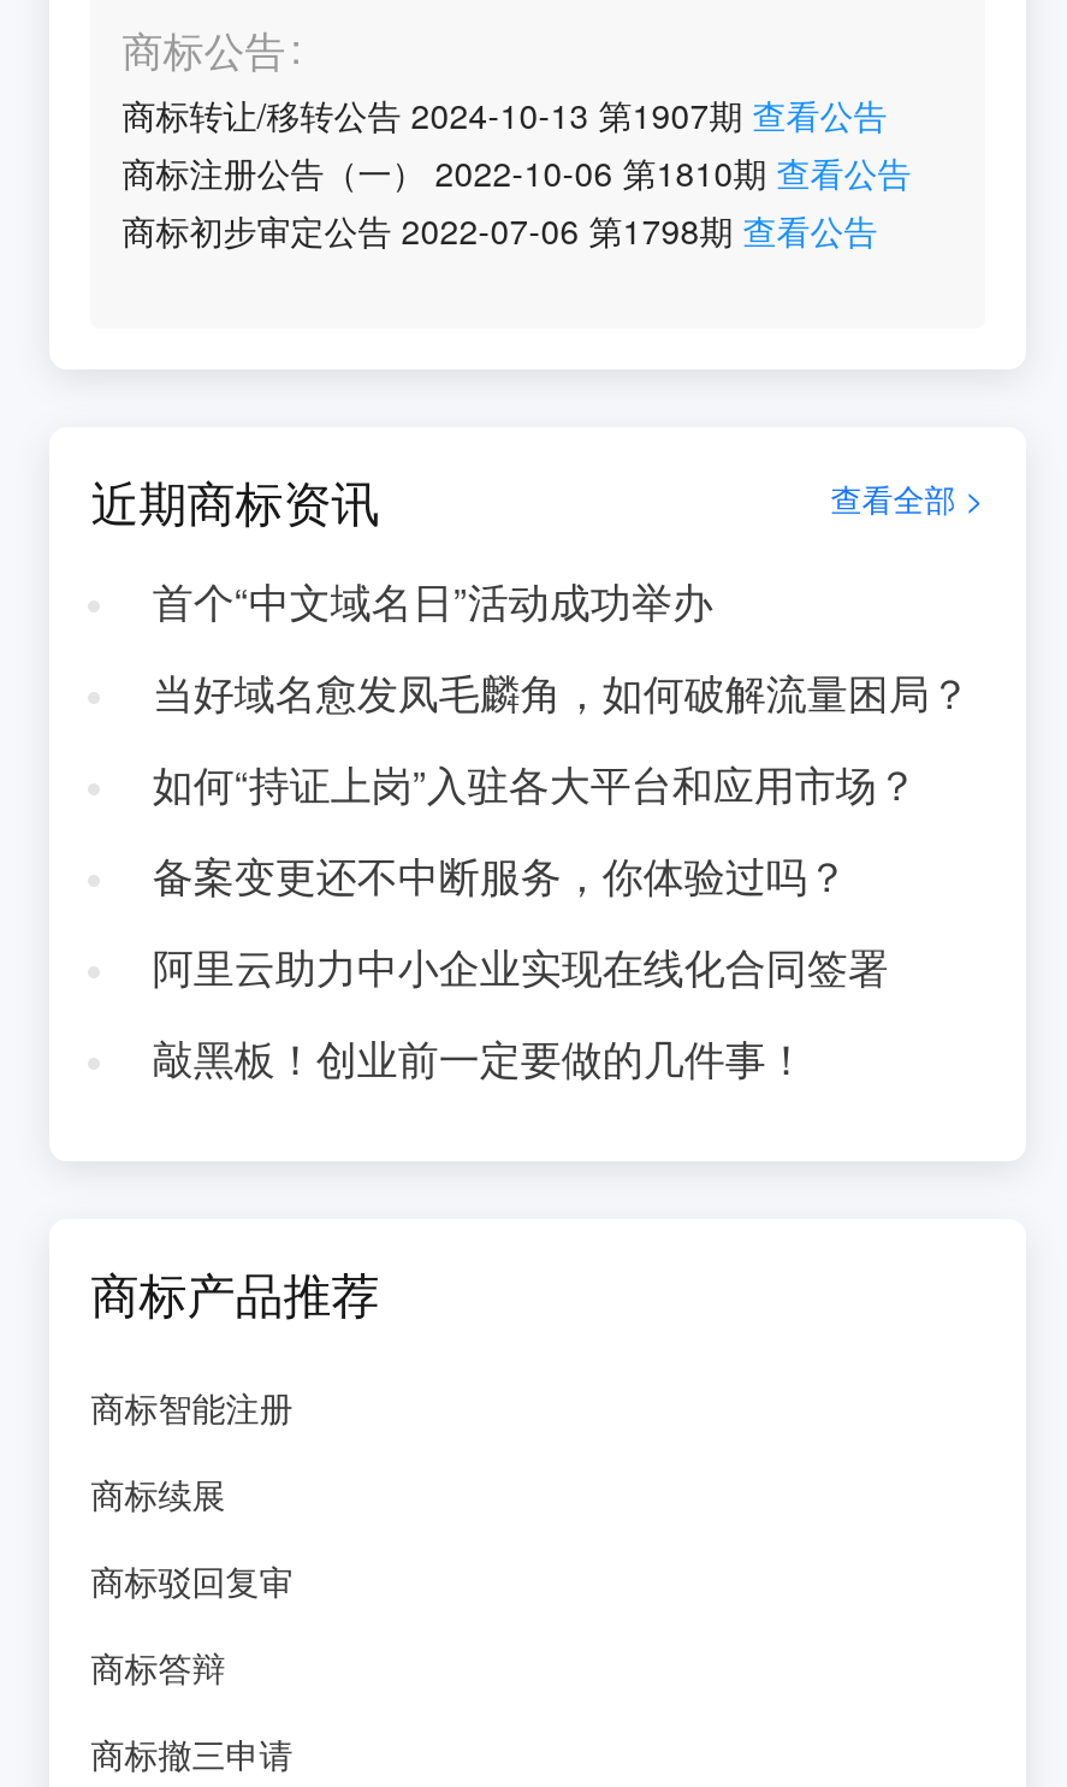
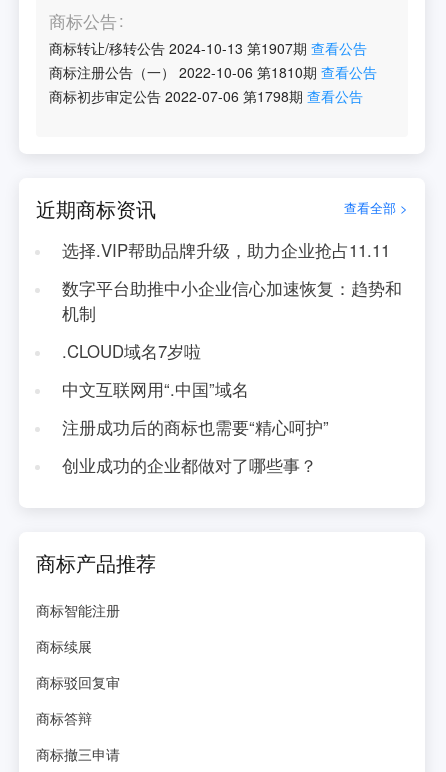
[152,572,713,629] 首个“中文域名日”活动成功举办 -> [62,238,390,262] 选择.VIP帮助品牌升级，助力企业抢占11.11
[152,663,970,721] 当好域名愈发凤毛麟角，如何破解流量困局？ -> [62,276,402,325] 数字平台助推中小企业信心加速恢复：趋势和 | 机制
[152,755,917,812] 如何“持证上岗”入驻各大平台和应用市场？ -> [62,339,201,363] .CLOUD域名7岁啦
[152,846,848,904] 备案变更还不中断服务，你体验过吗？ -> [62,377,249,401] 中文互联网用“.中国”域名
[152,937,888,995] 阿里云助力中小企业实现在线化合同签署 -> [62,415,329,439] 注册成功后的商标也需要“精心呵护”
[152,1029,807,1086] 敲黑板！创业前一定要做的几件事！ -> [62,453,317,477] 创业成功的企业都做对了哪些事？

